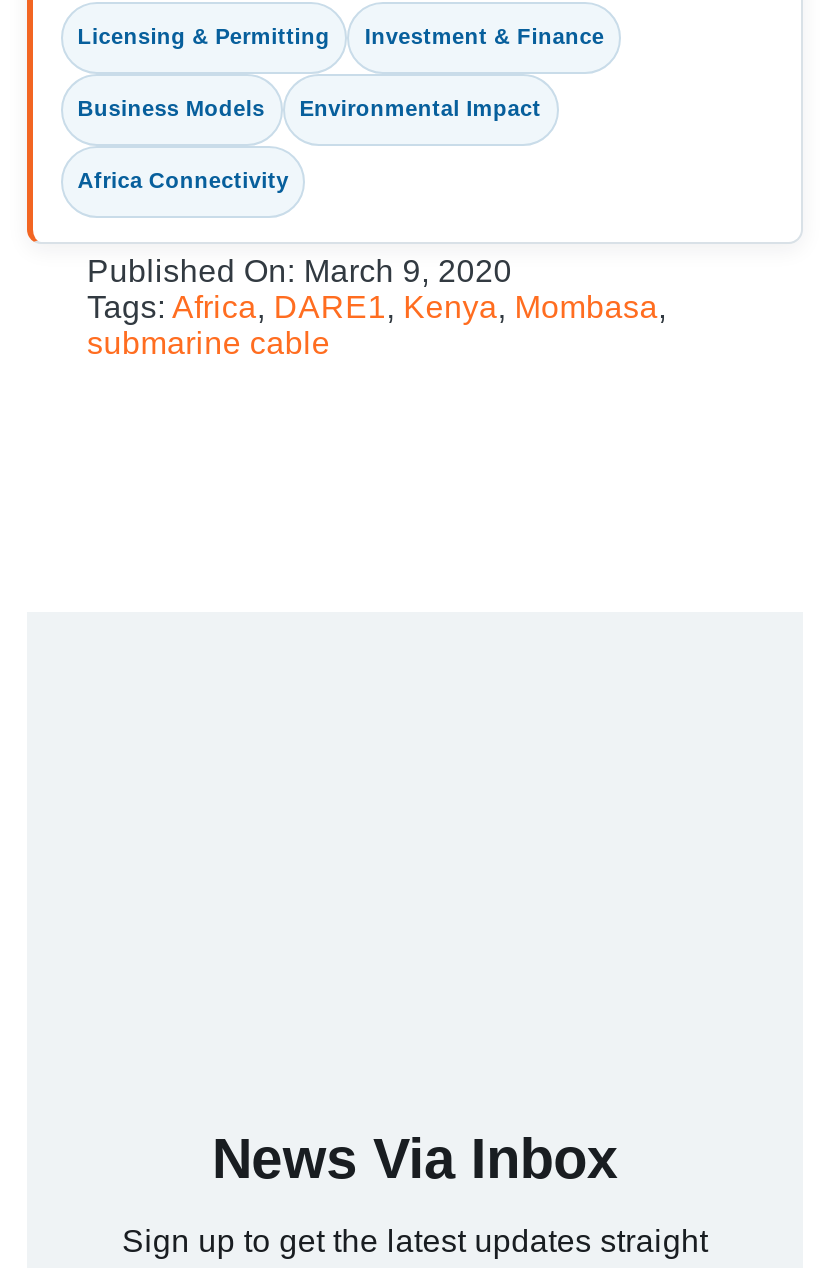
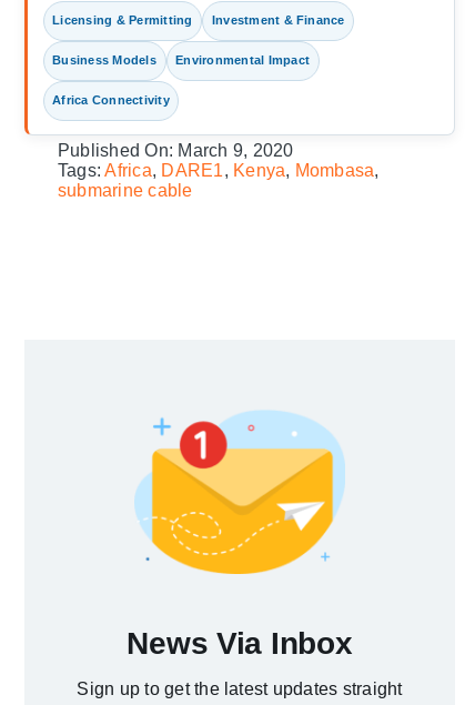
none -> [134,411,345,575] [image]

